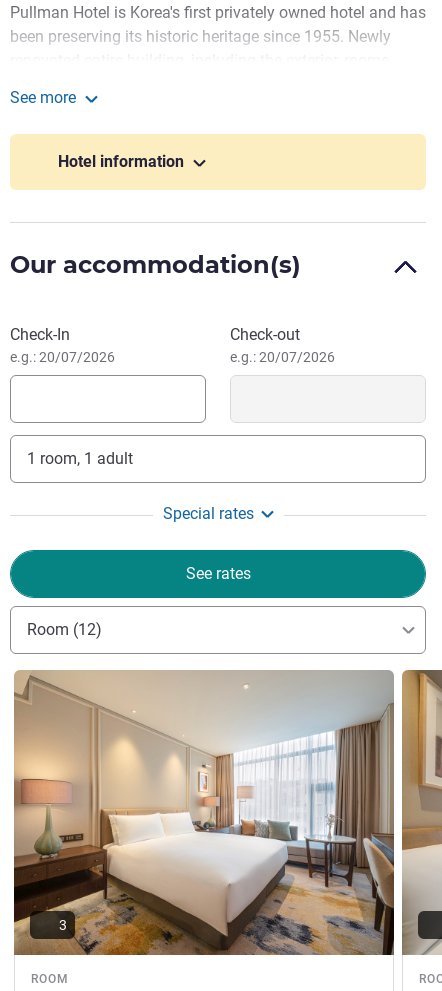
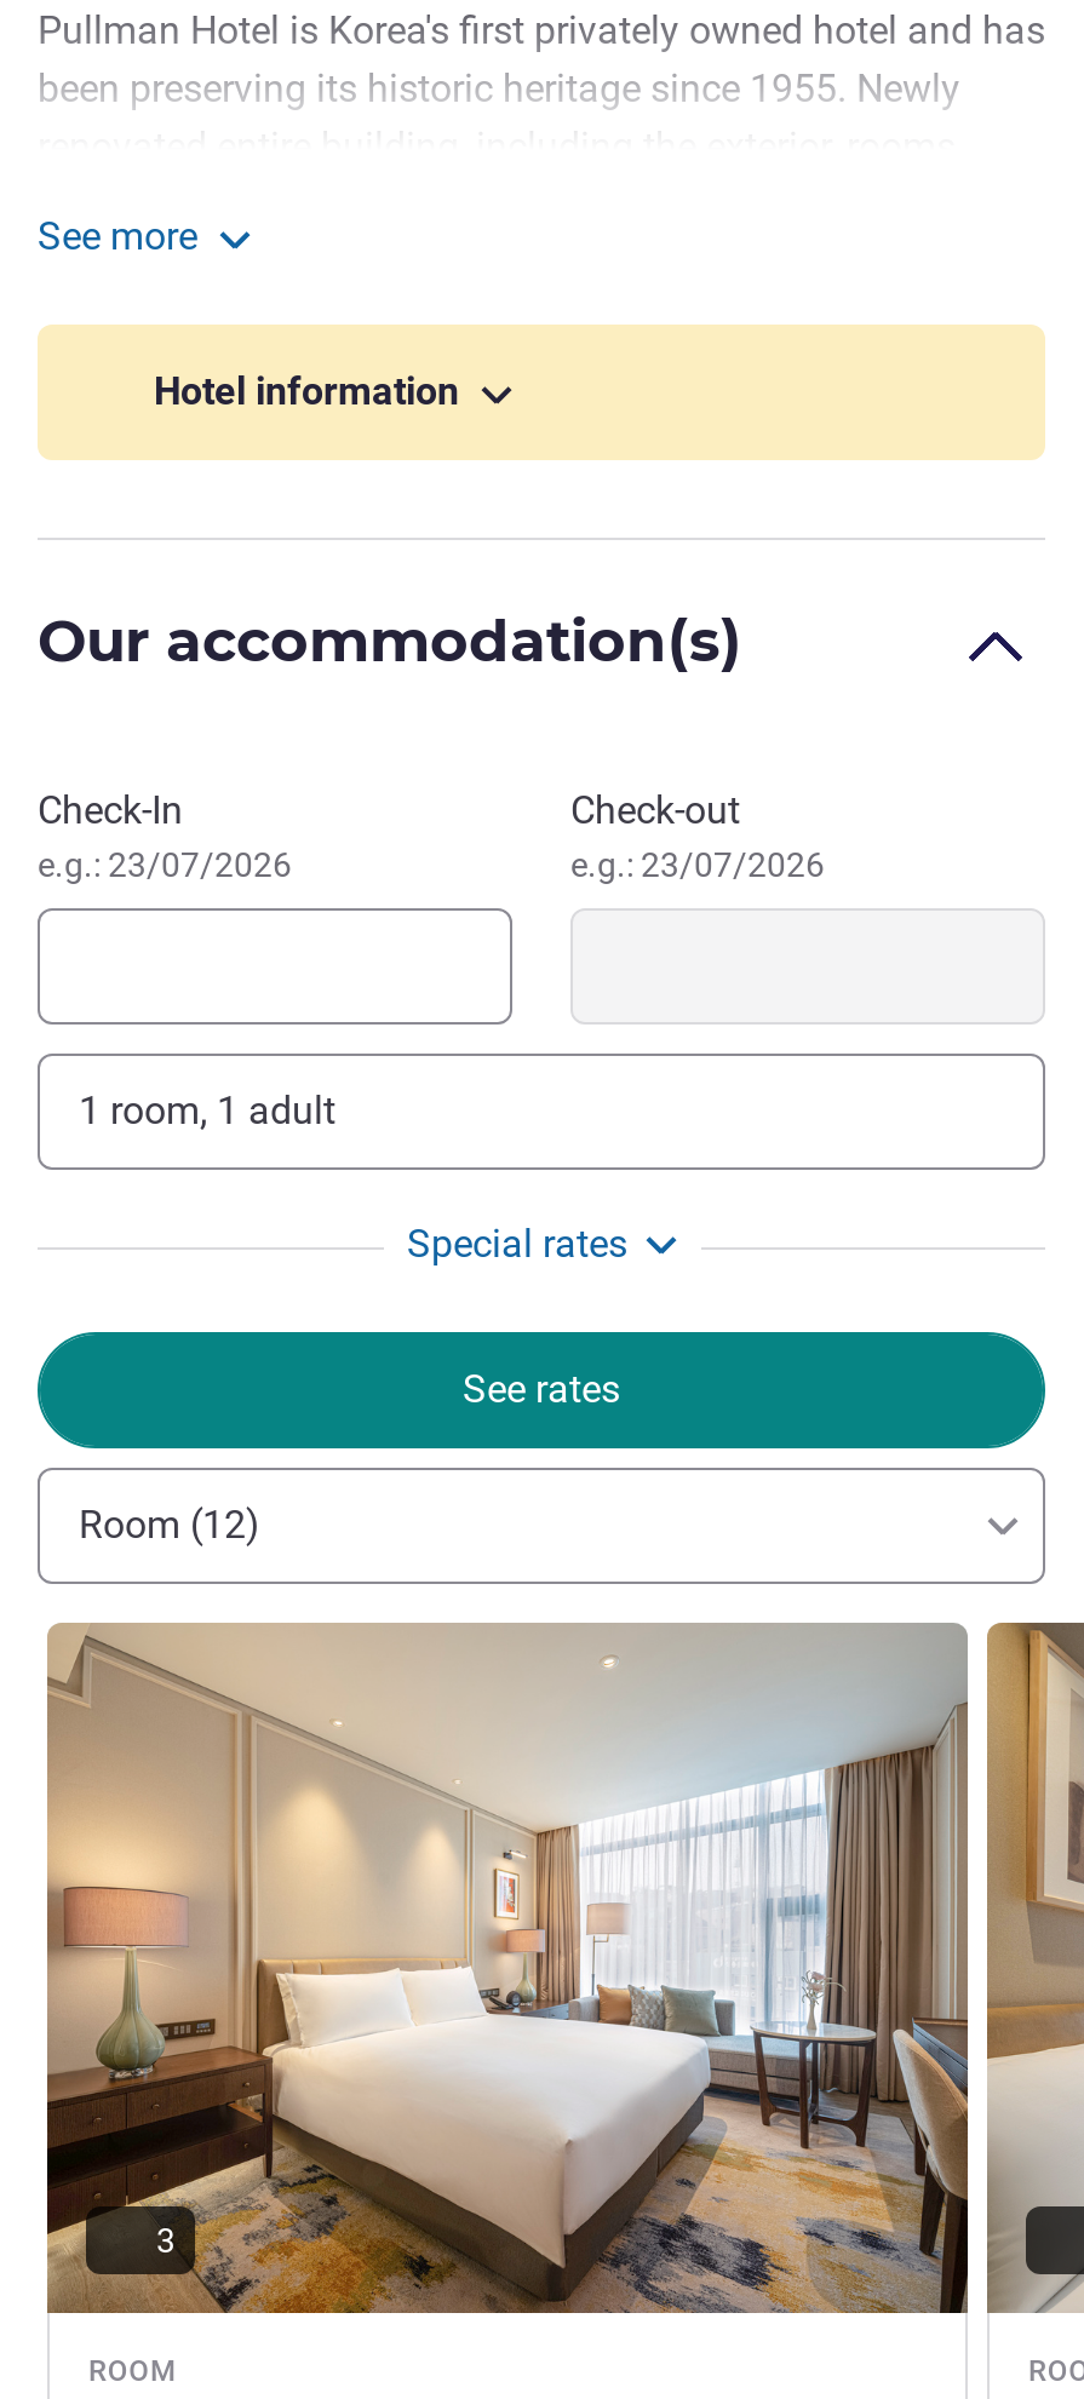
[10,349,115,365] e.g.: 20/07/2026 -> [38,846,292,885] e.g.: 23/07/2026
[230,349,335,365] e.g.: 20/07/2026 -> [570,846,825,885] e.g.: 23/07/2026

